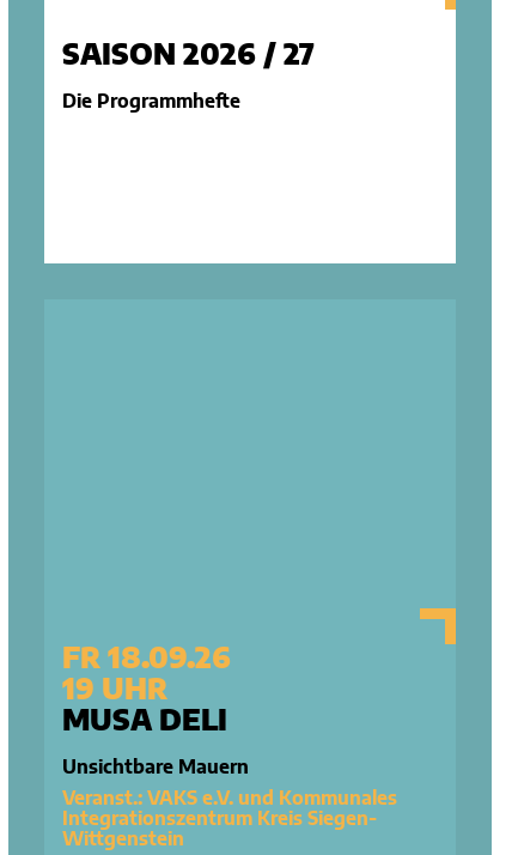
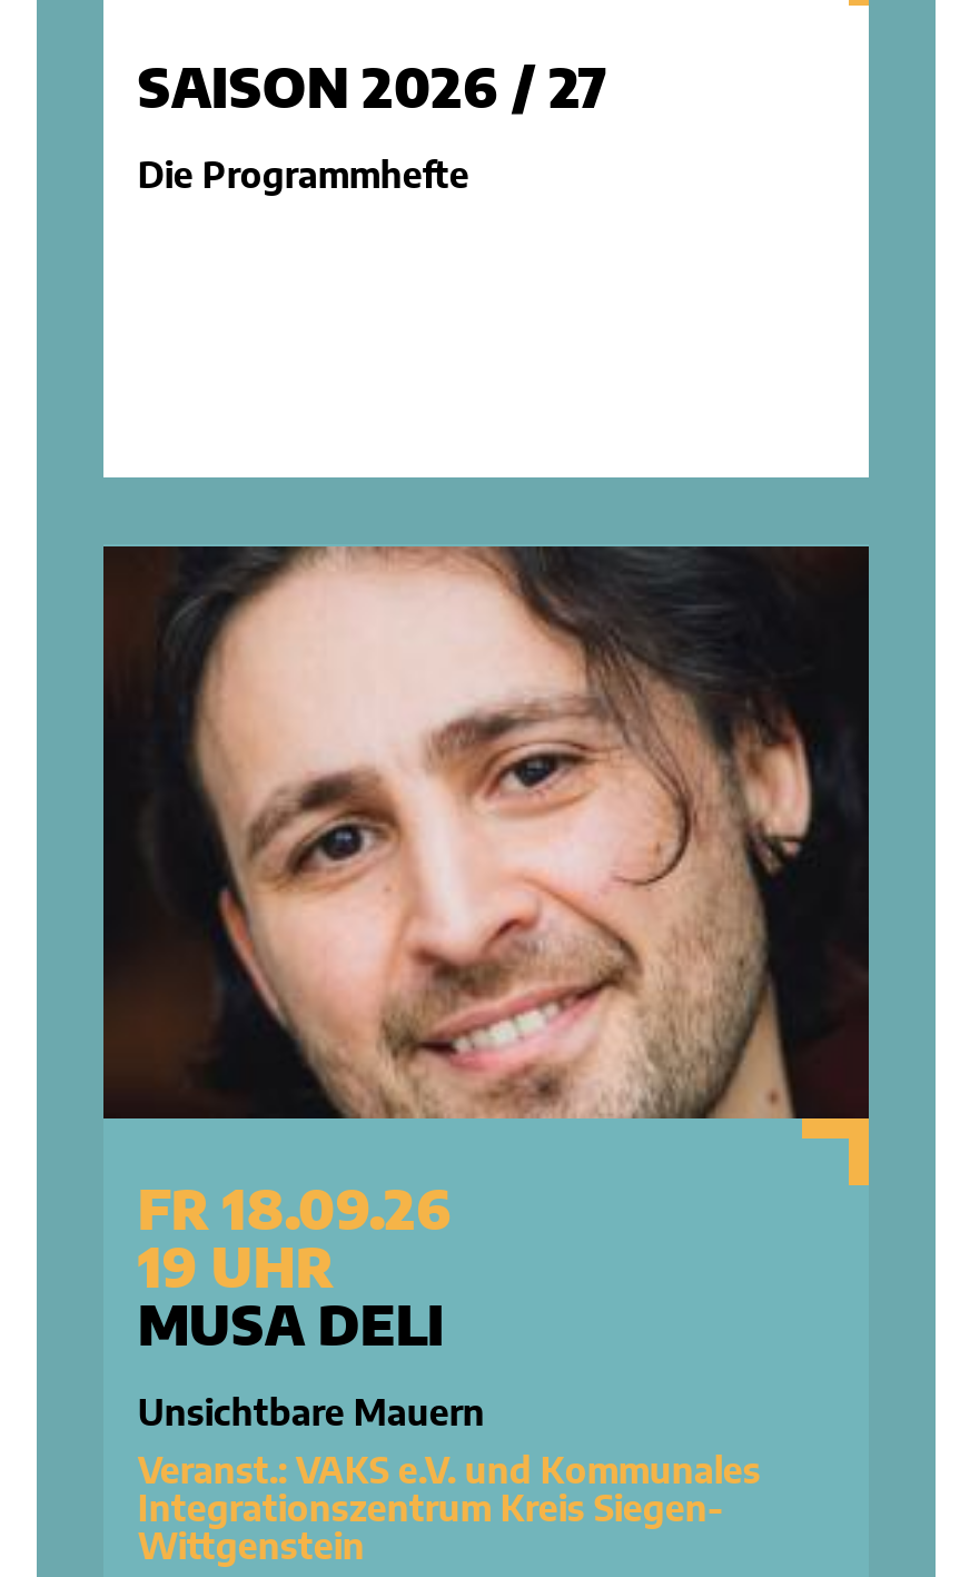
none -> [101,544,871,1121] [image]

